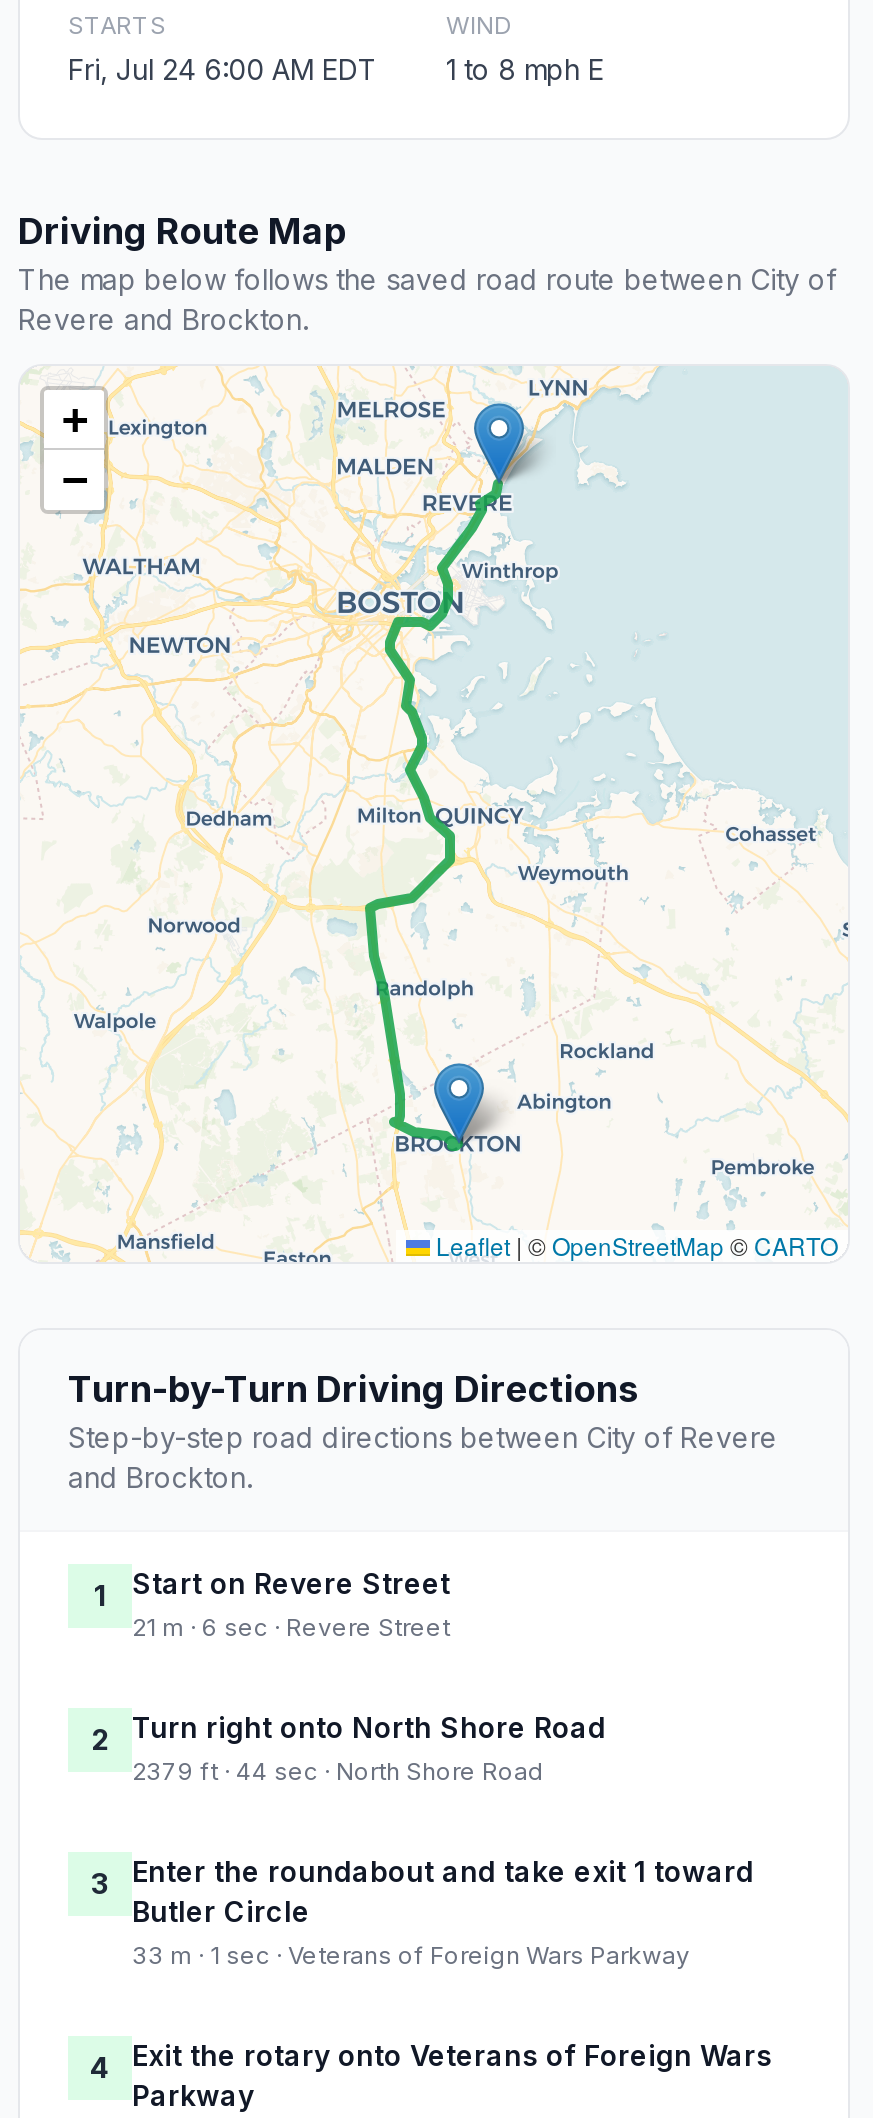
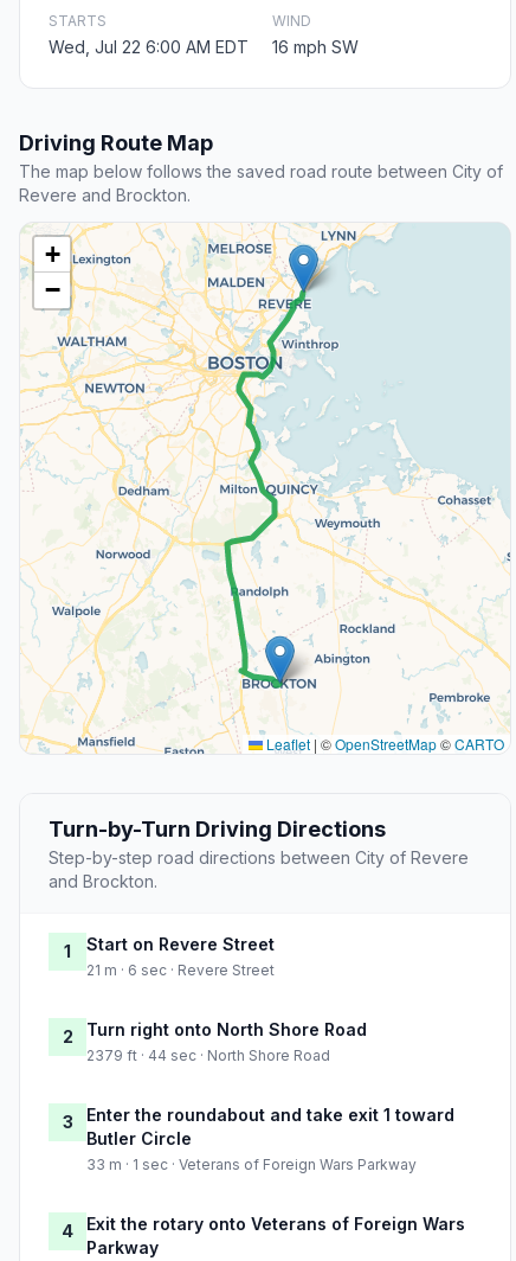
[68,52,378,86] Fri, Jul 24 6:00 AM EDT -> [49,37,249,57] Wed, Jul 22 6:00 AM EDT
[446,52,604,86] 1 to 8 mph E -> [272,37,359,57] 16 mph SW

